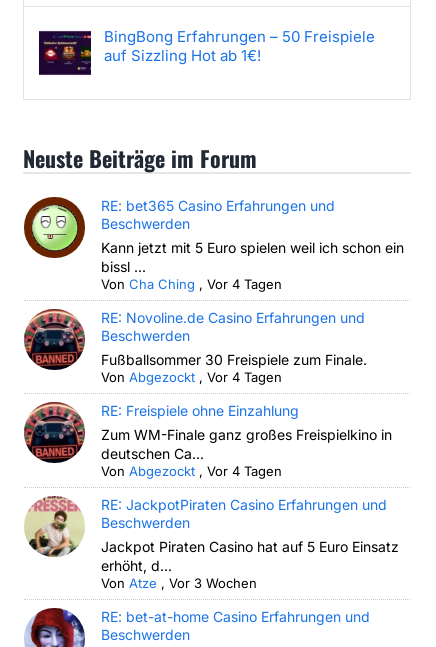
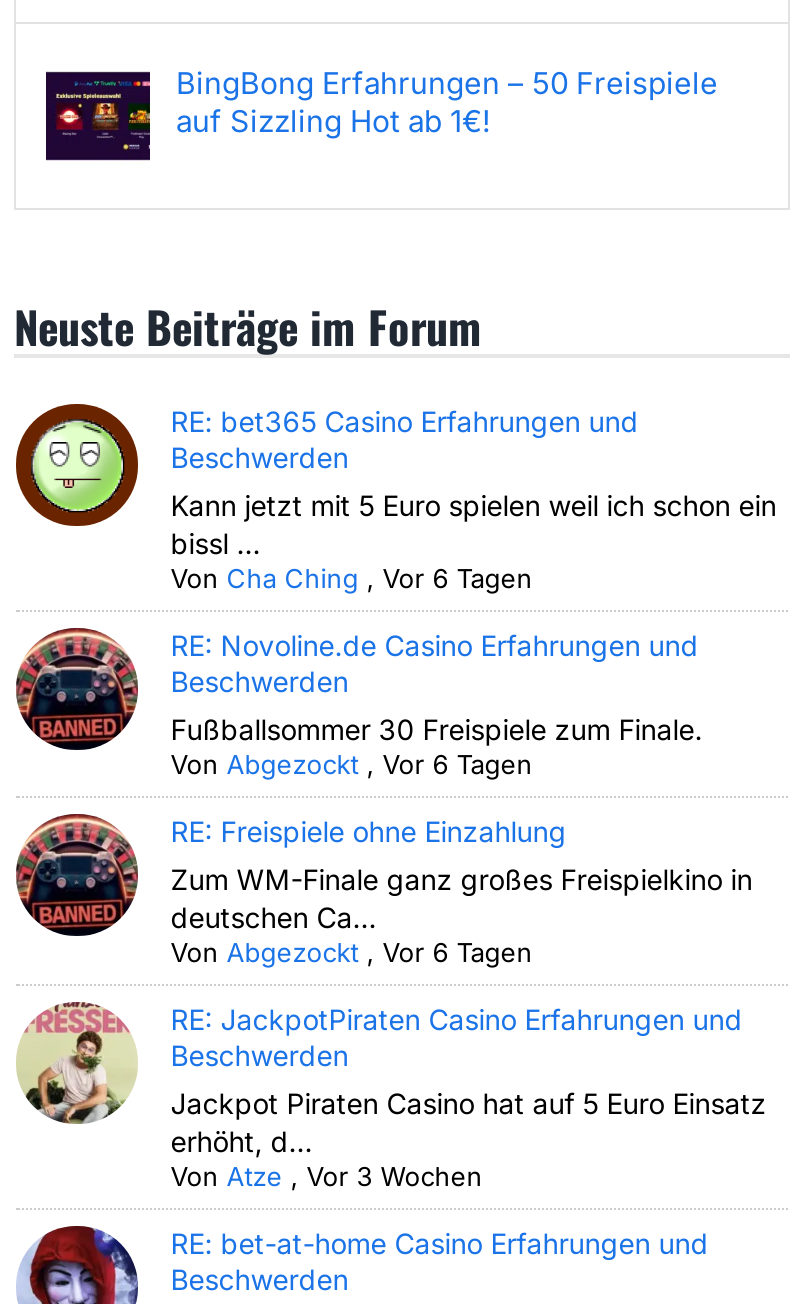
[101,276,282,292] Von Cha Ching, Vor 4 Tagen -> [170,562,532,594] Von Cha Ching, Vor 6 Tagen
[101,369,282,385] Von Abgezockt, Vor 4 Tagen -> [170,748,532,780] Von Abgezockt, Vor 6 Tagen
[101,463,282,479] Von Abgezockt, Vor 4 Tagen -> [170,936,532,968] Von Abgezockt, Vor 6 Tagen

